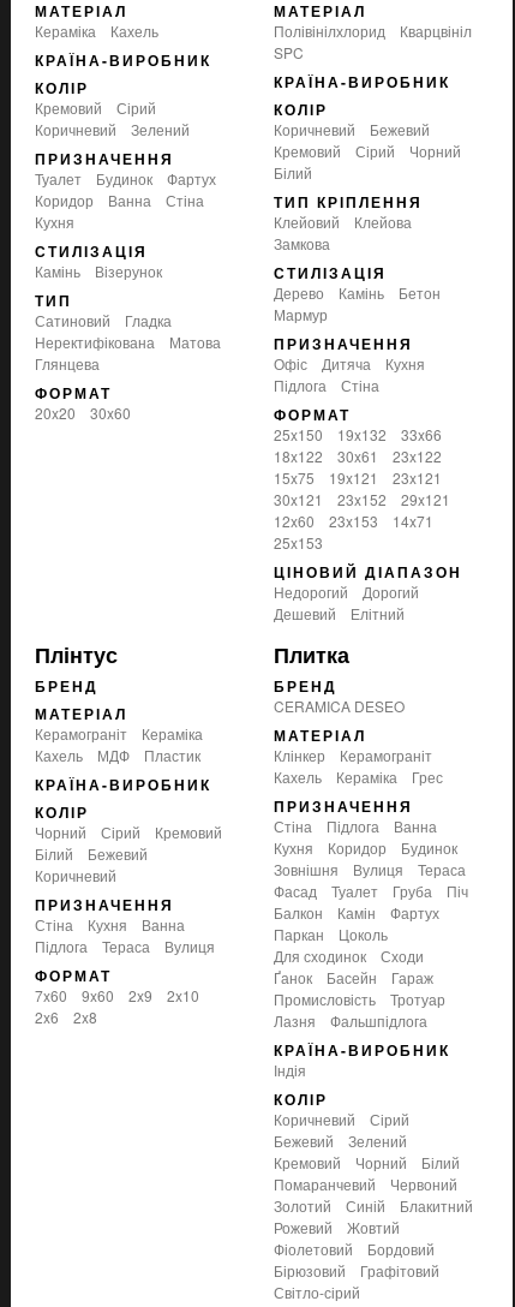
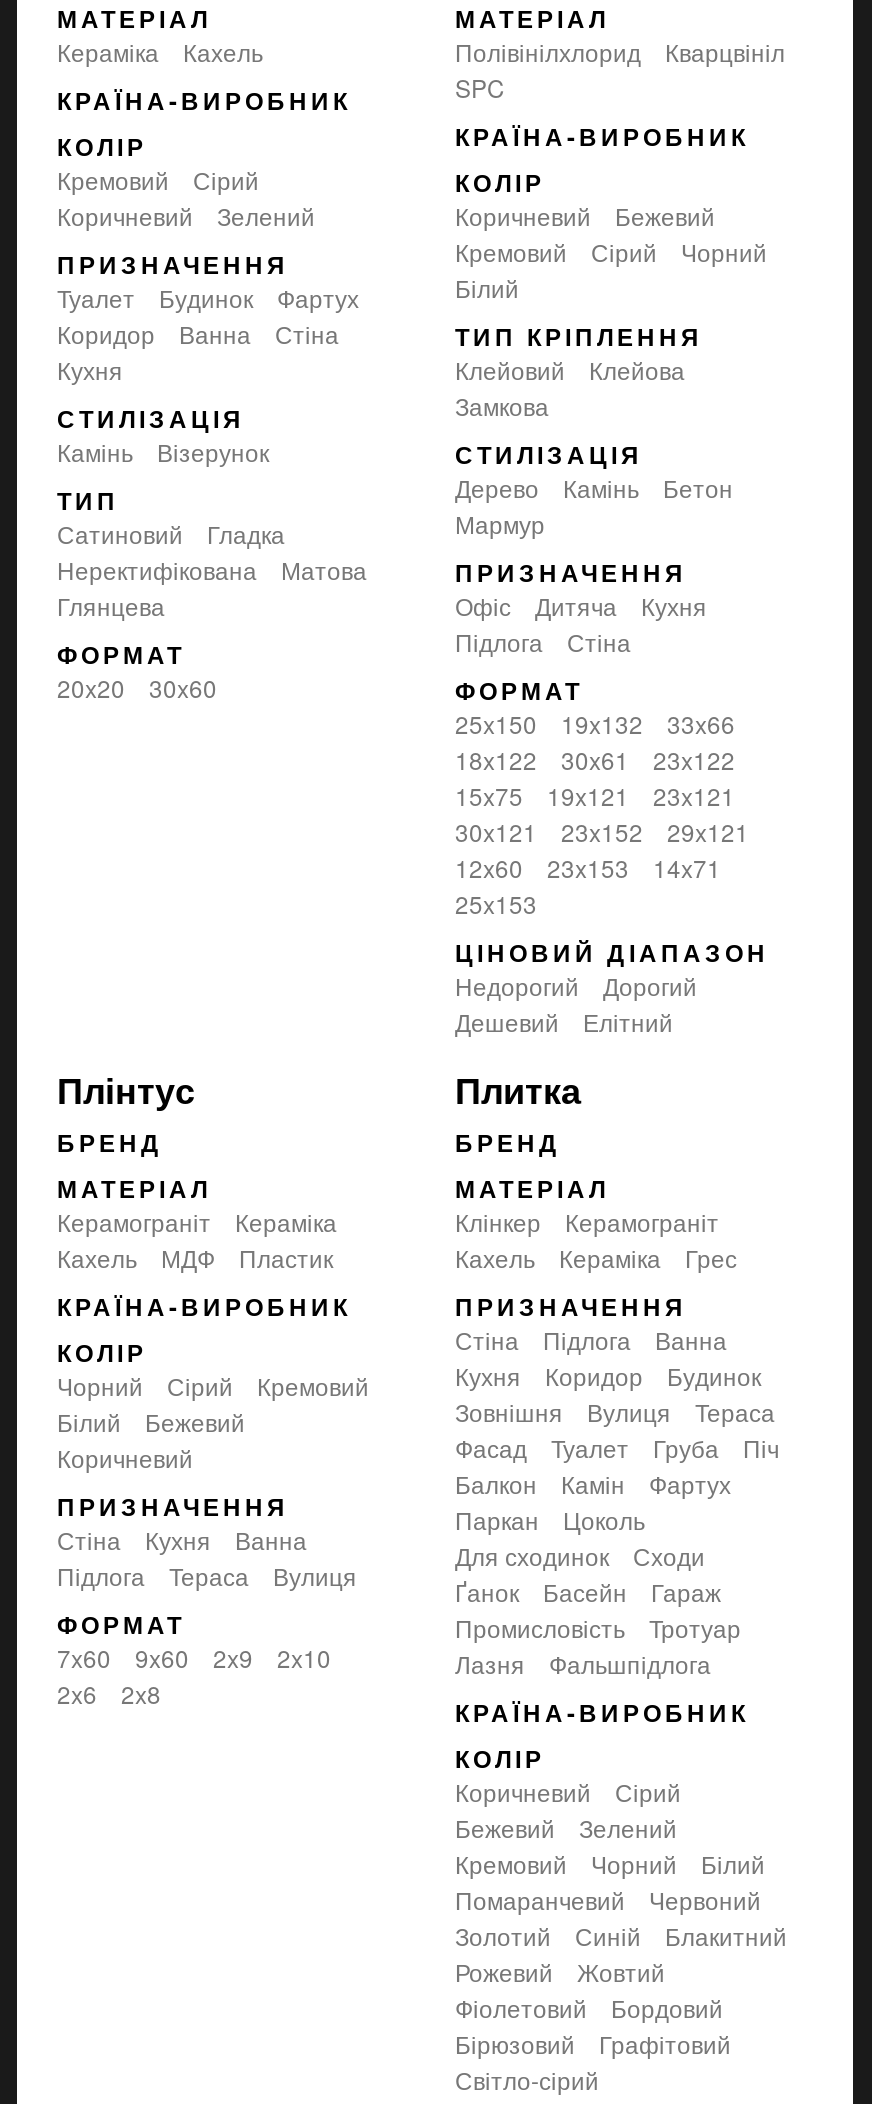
[285,696,405,716] CERAMICA DESEO -> none
[277,1060,306,1080] Індія -> none

